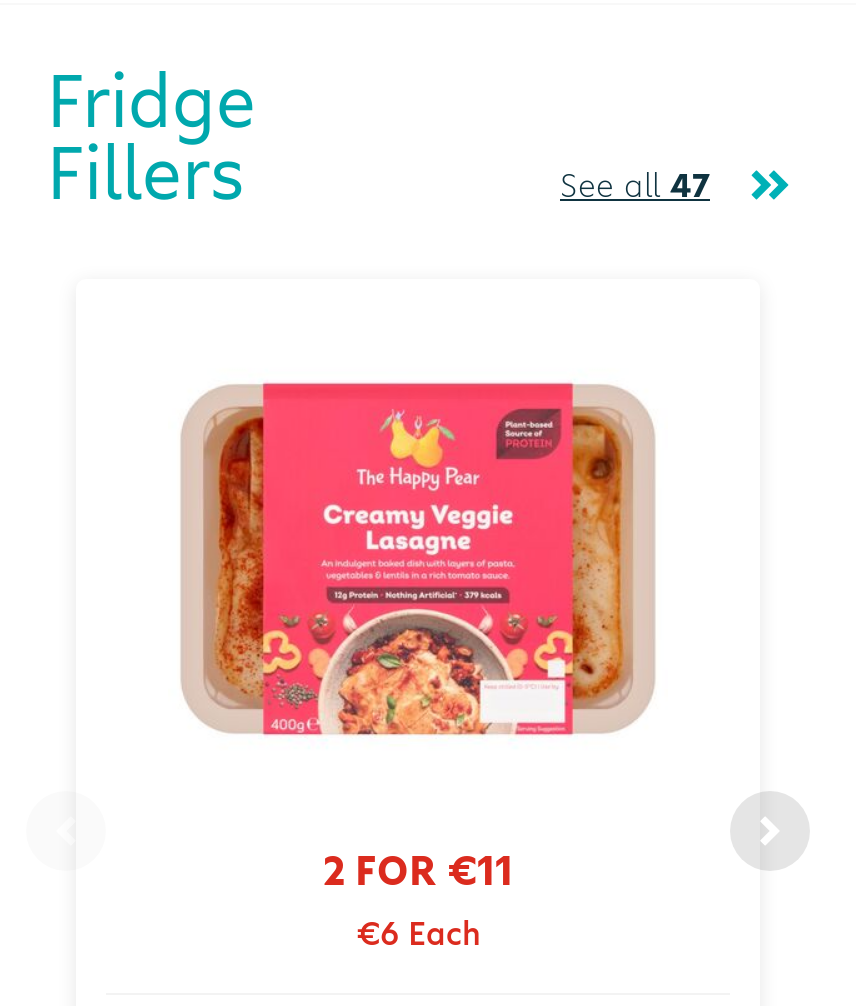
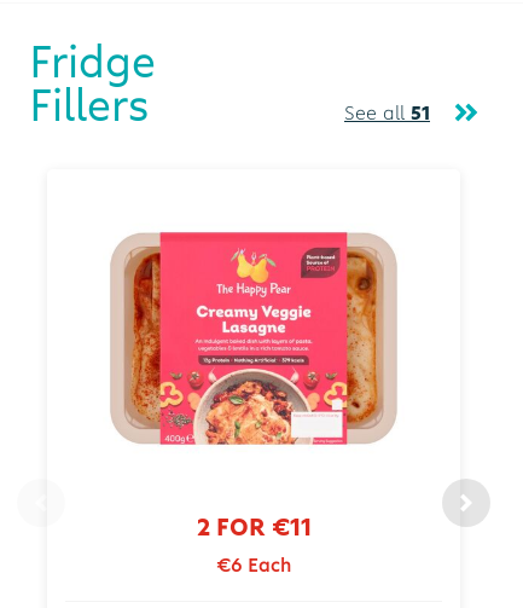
[560,163,710,207] See all 47 -> [344,99,430,126] See all 51

